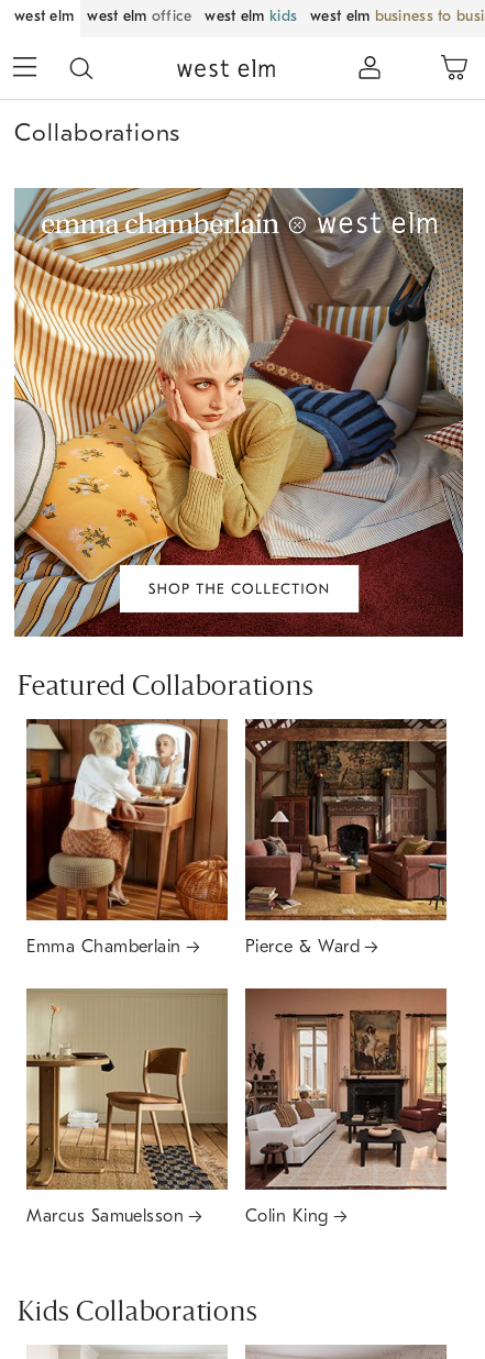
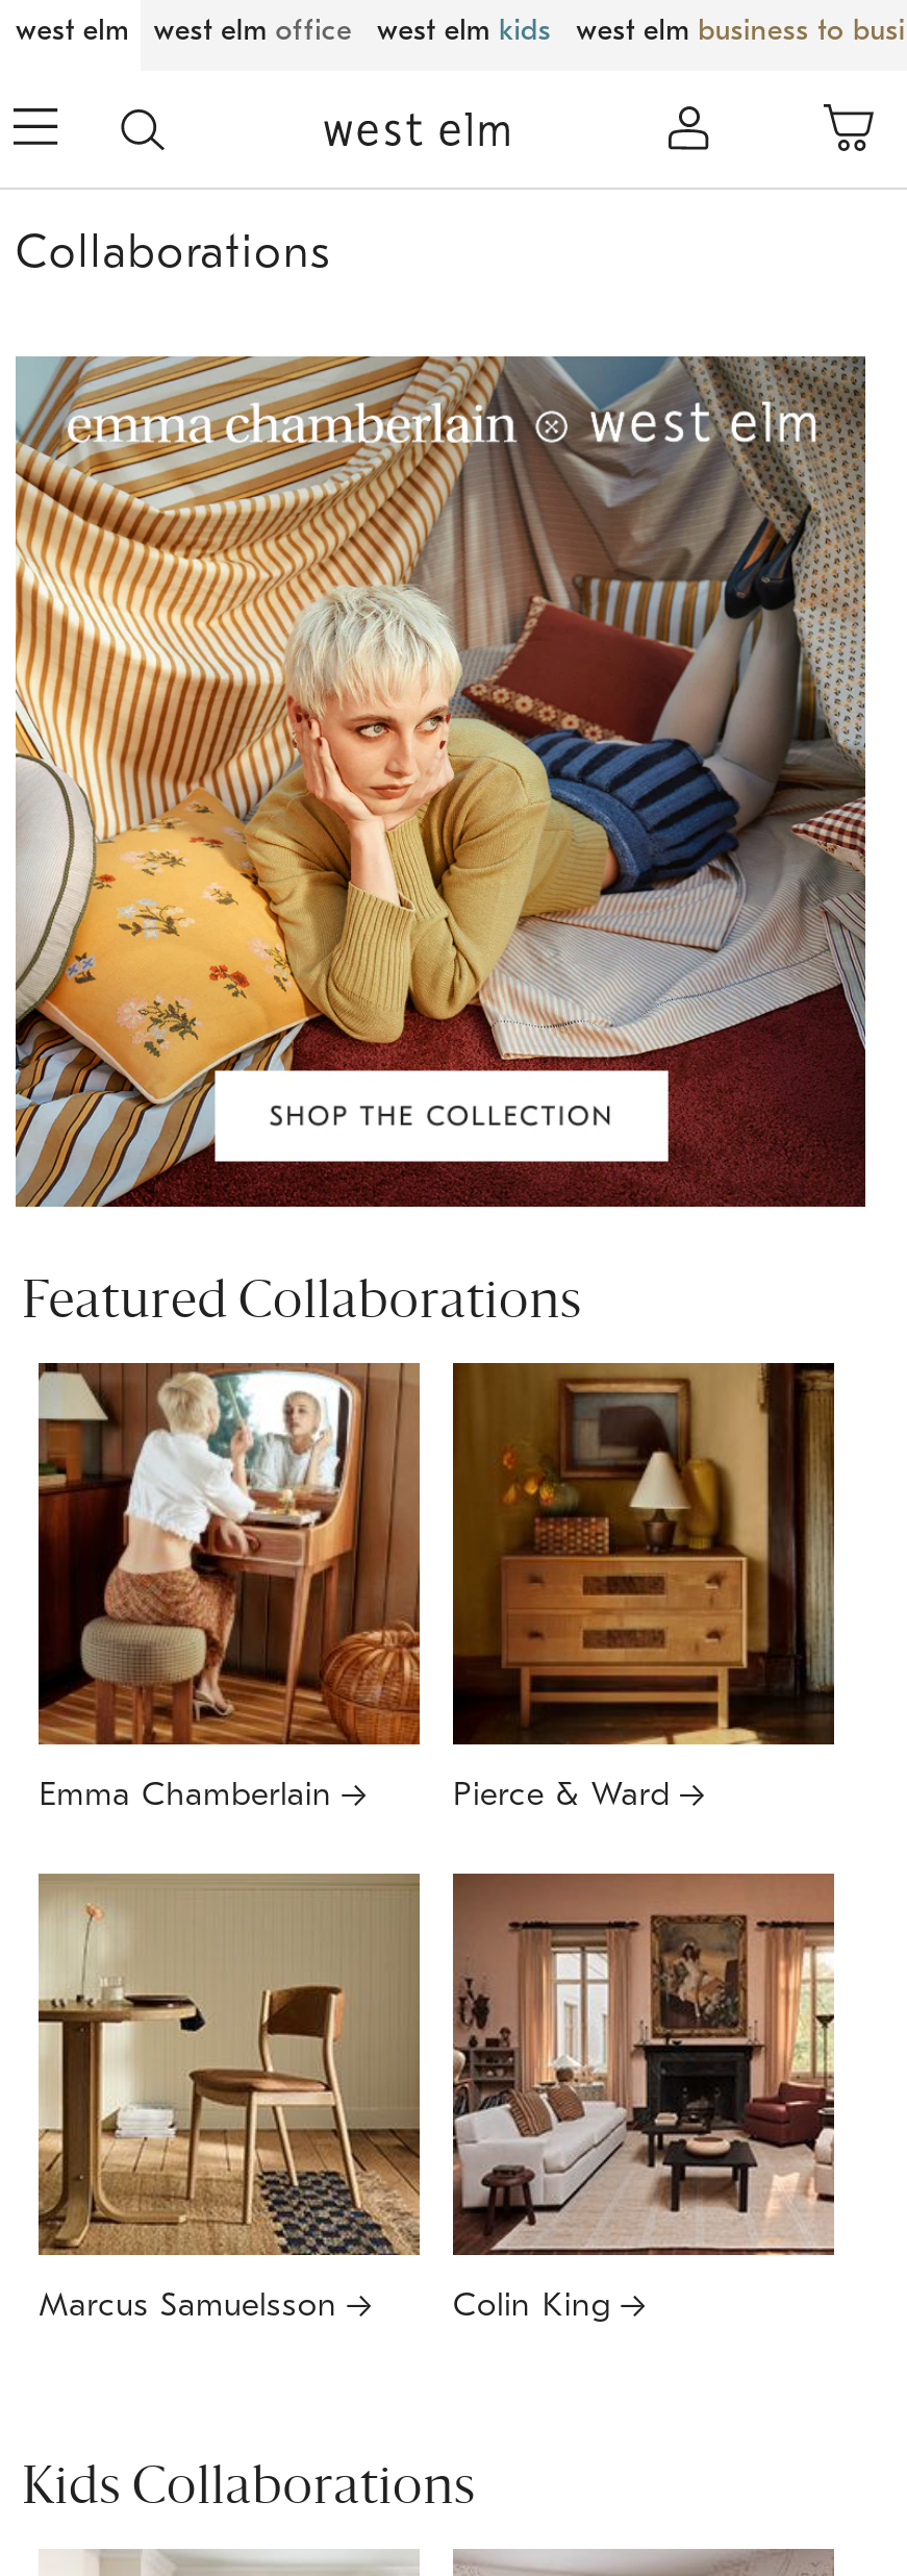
[244,718,448,921] [image] -> [453,1361,836,1747] [image]

